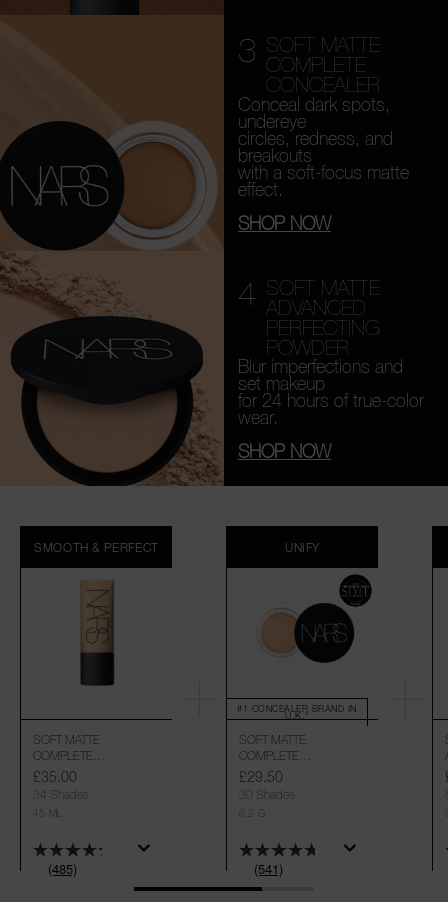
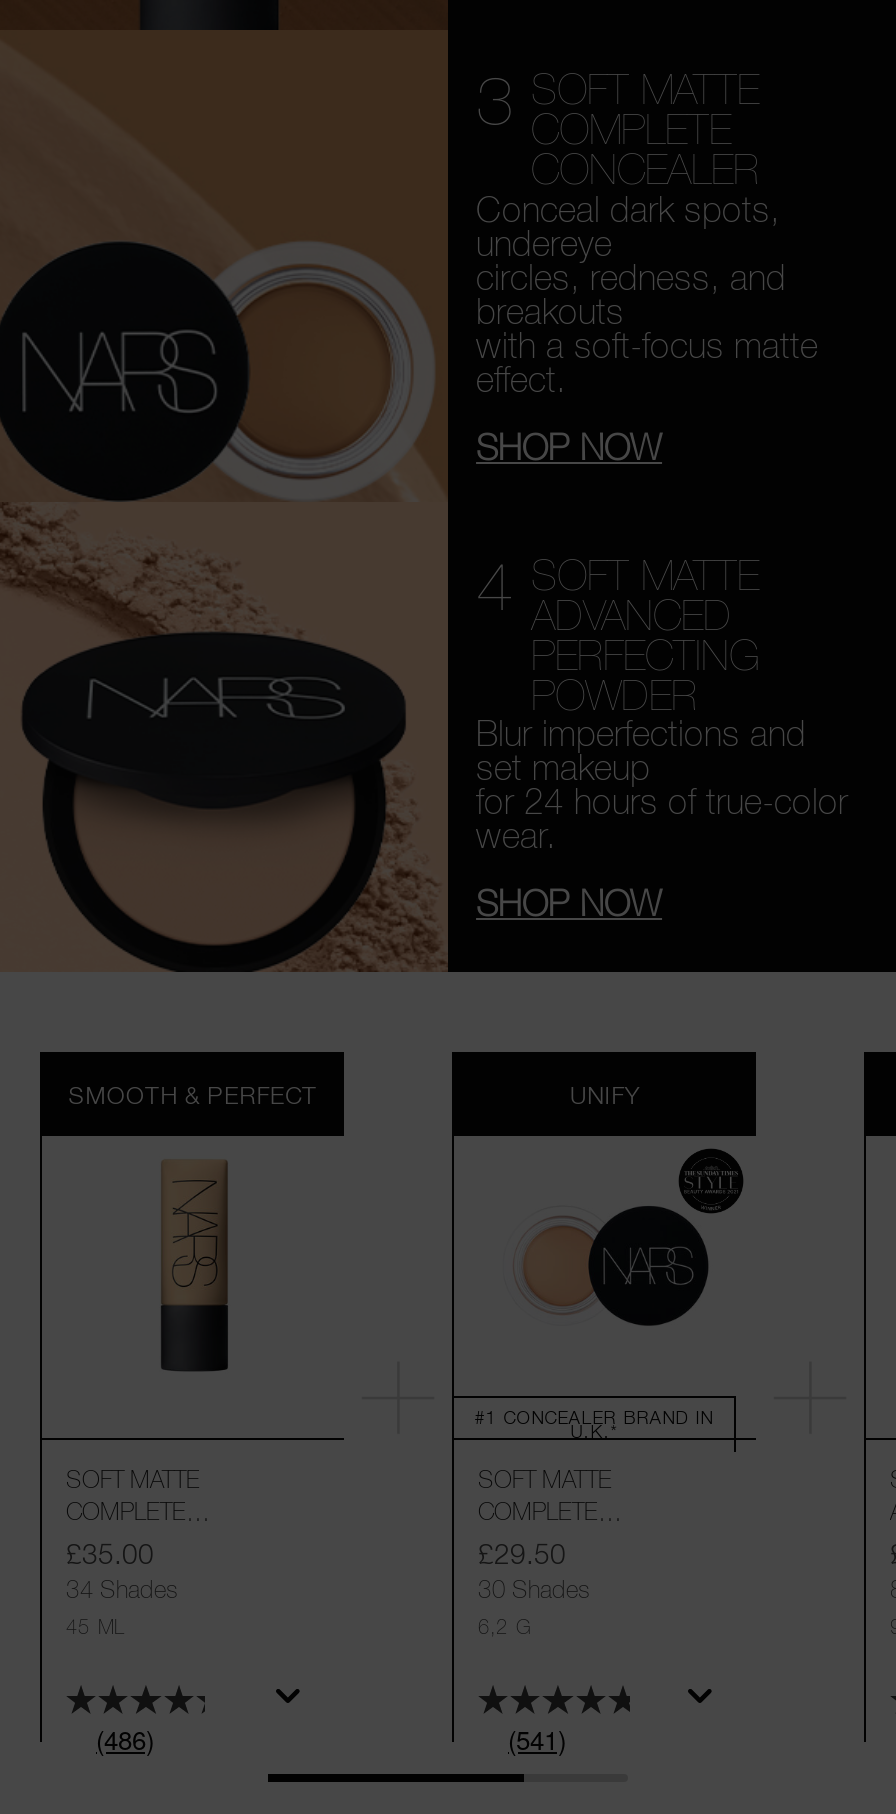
[48,859,77,878] (485) -> [96,1718,154,1756] (486)

